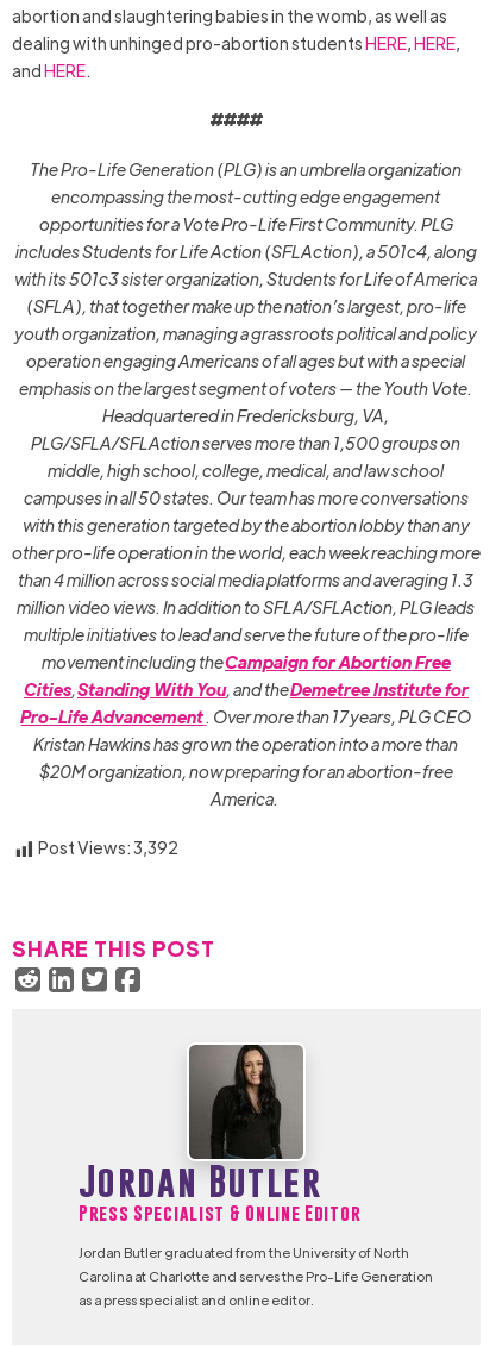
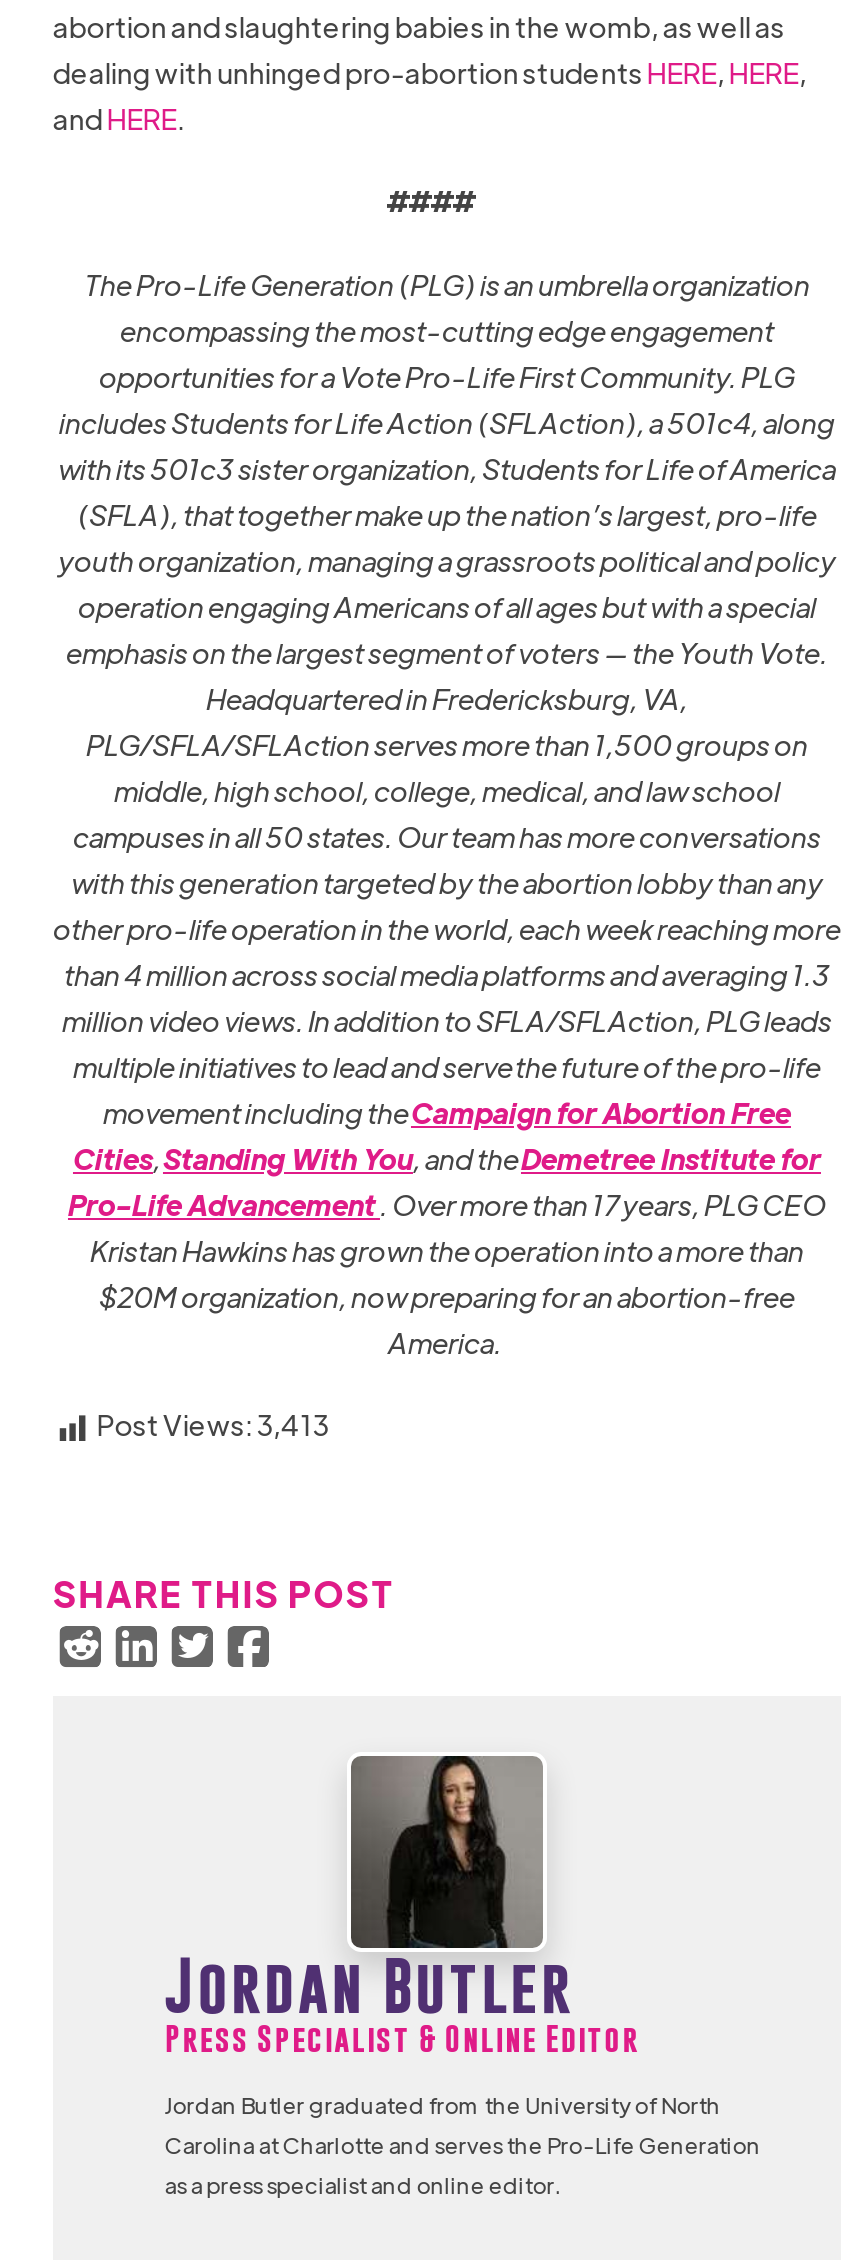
[38,837,178,858] Post Views: 3,392 -> [97,1406,329,1442] Post Views: 3,413

